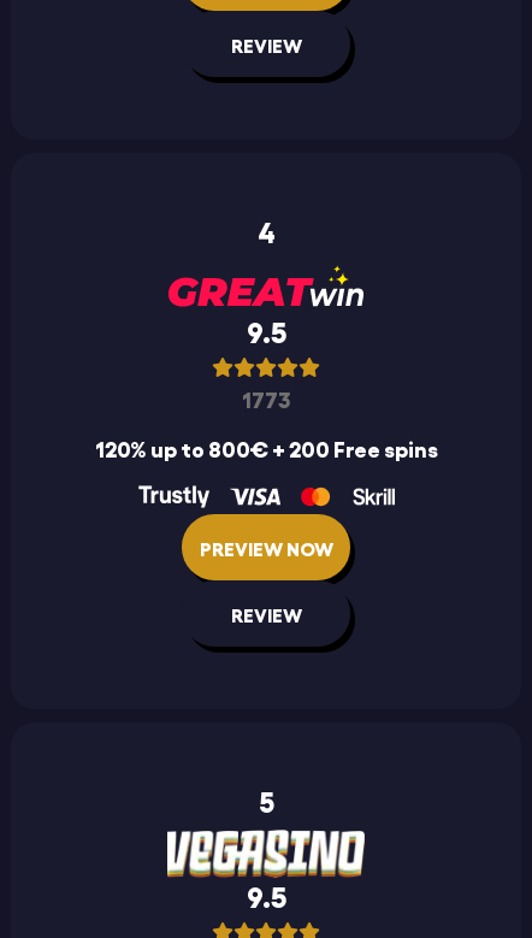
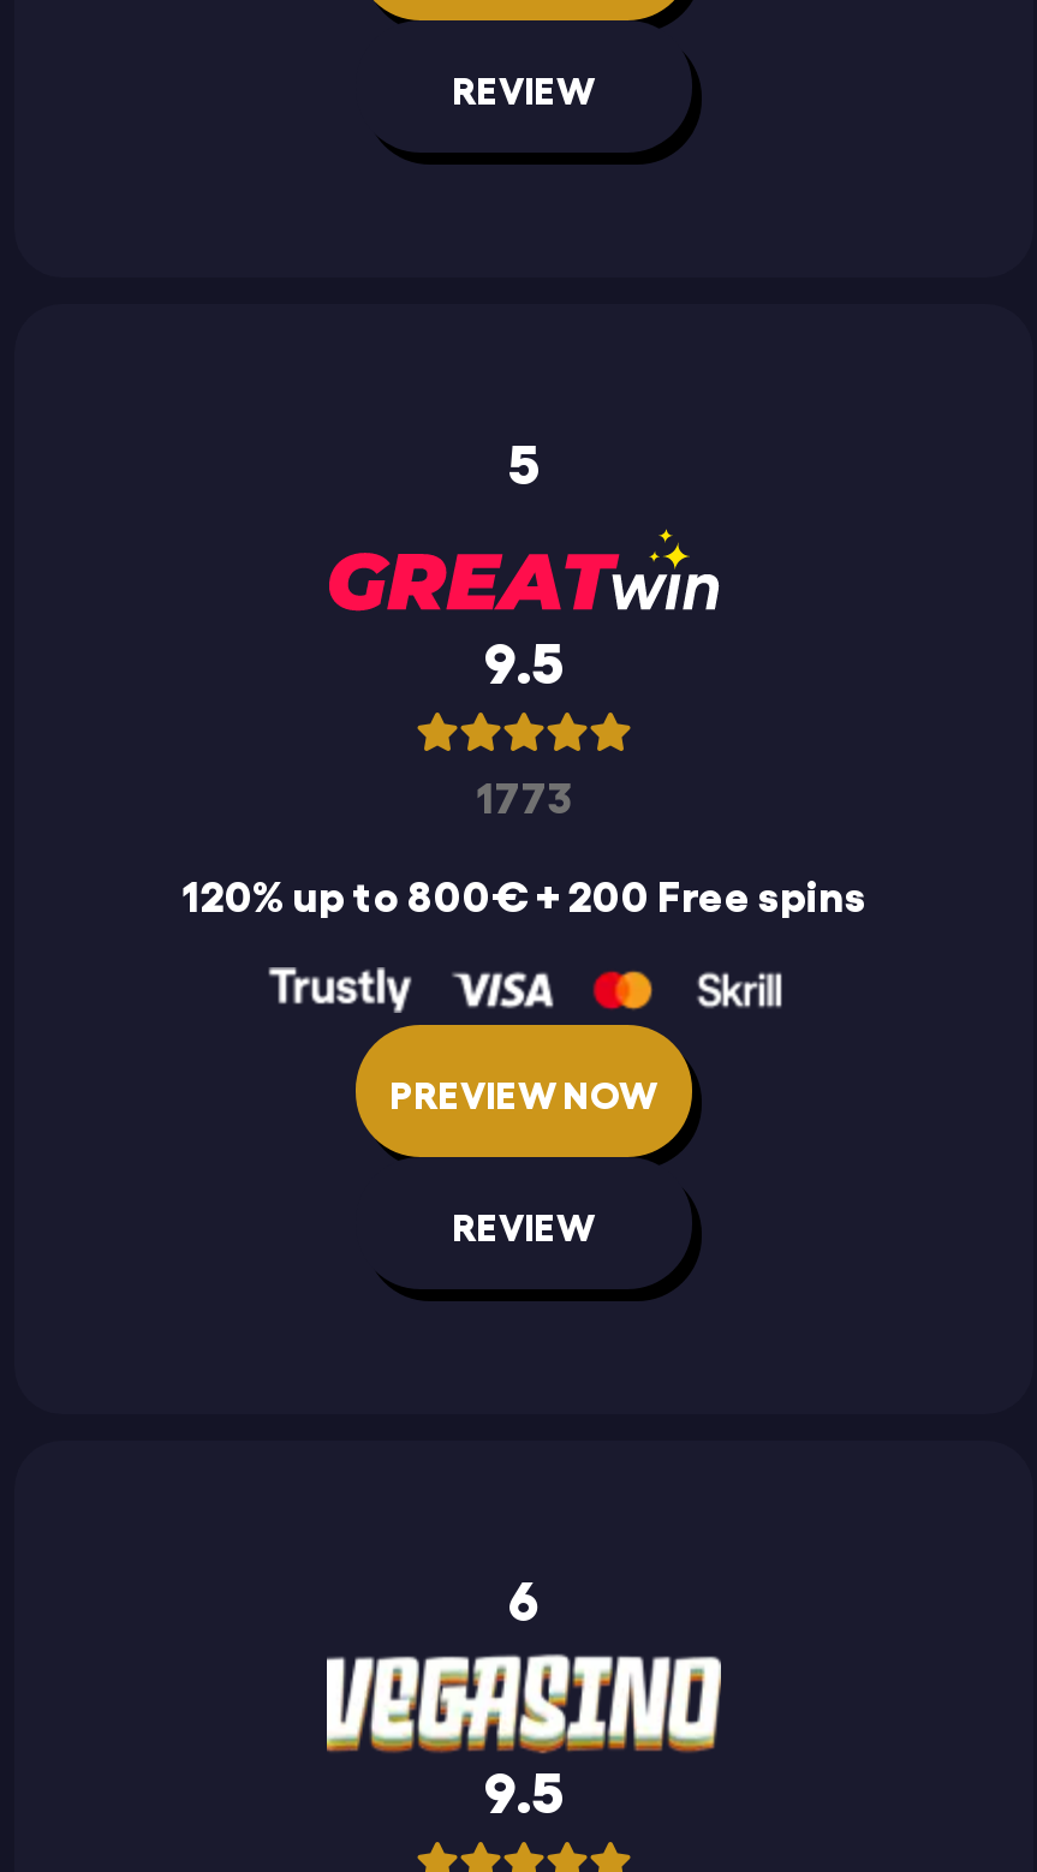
[257,214,275,248] 4 -> [508,427,540,494] 5
[258,783,274,817] 5 -> [508,1563,540,1631] 6

